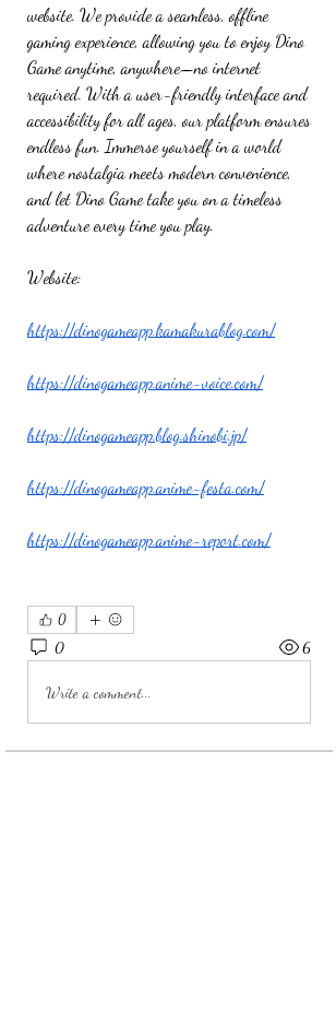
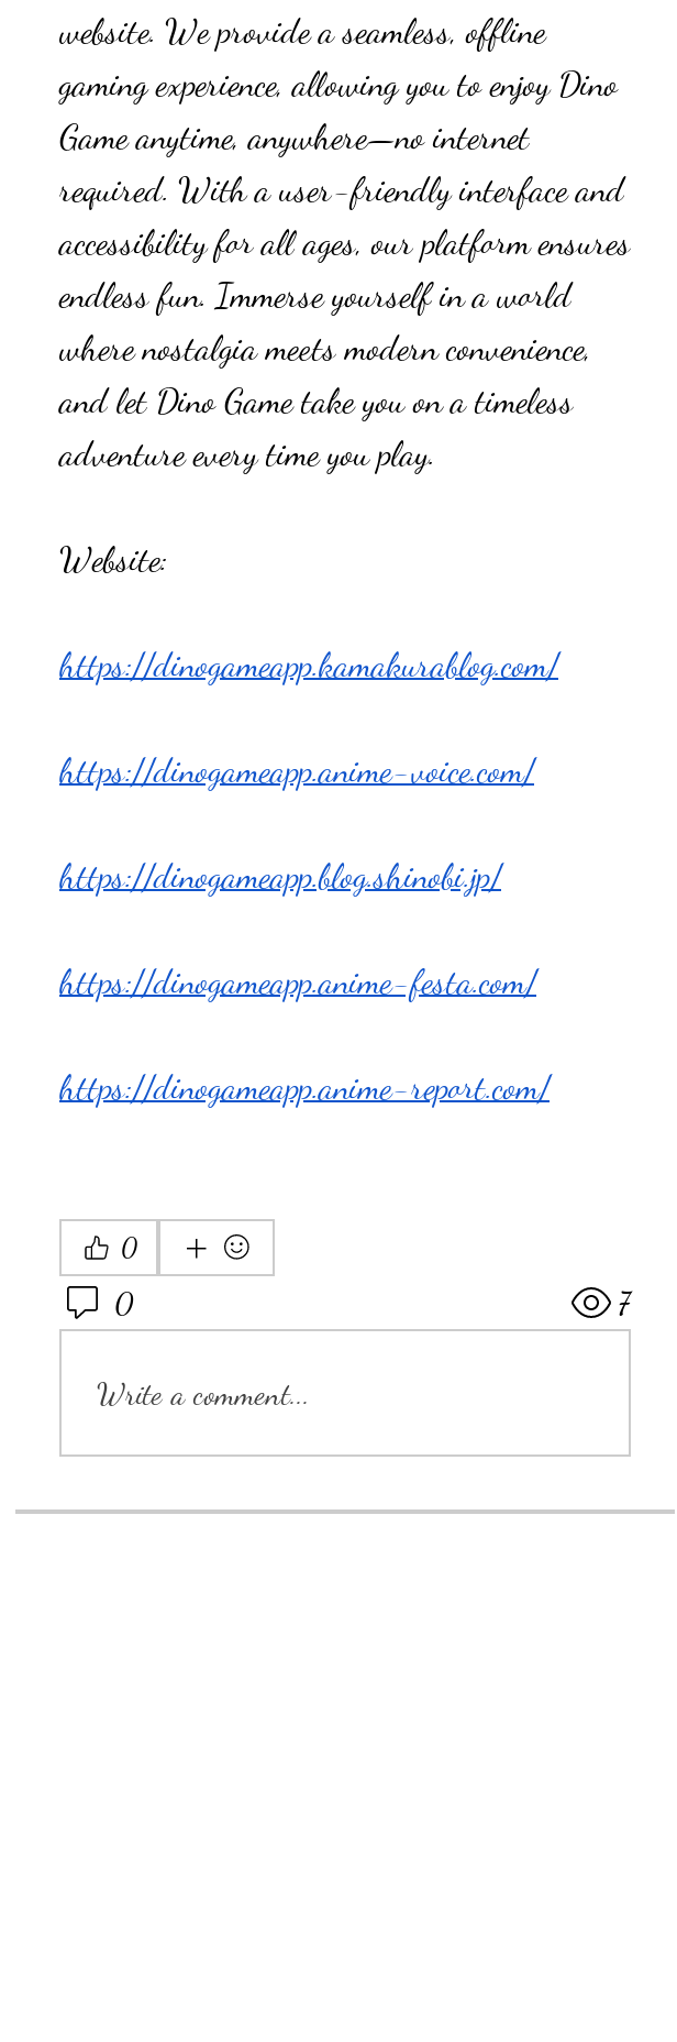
[302,638,311,656] 6 -> [618,1284,631,1321] 7

